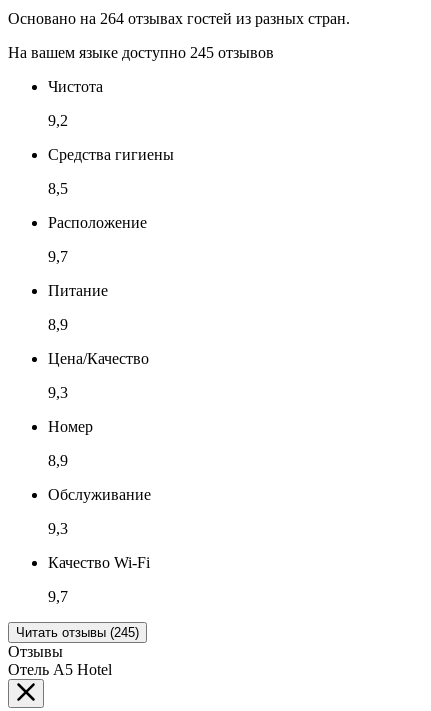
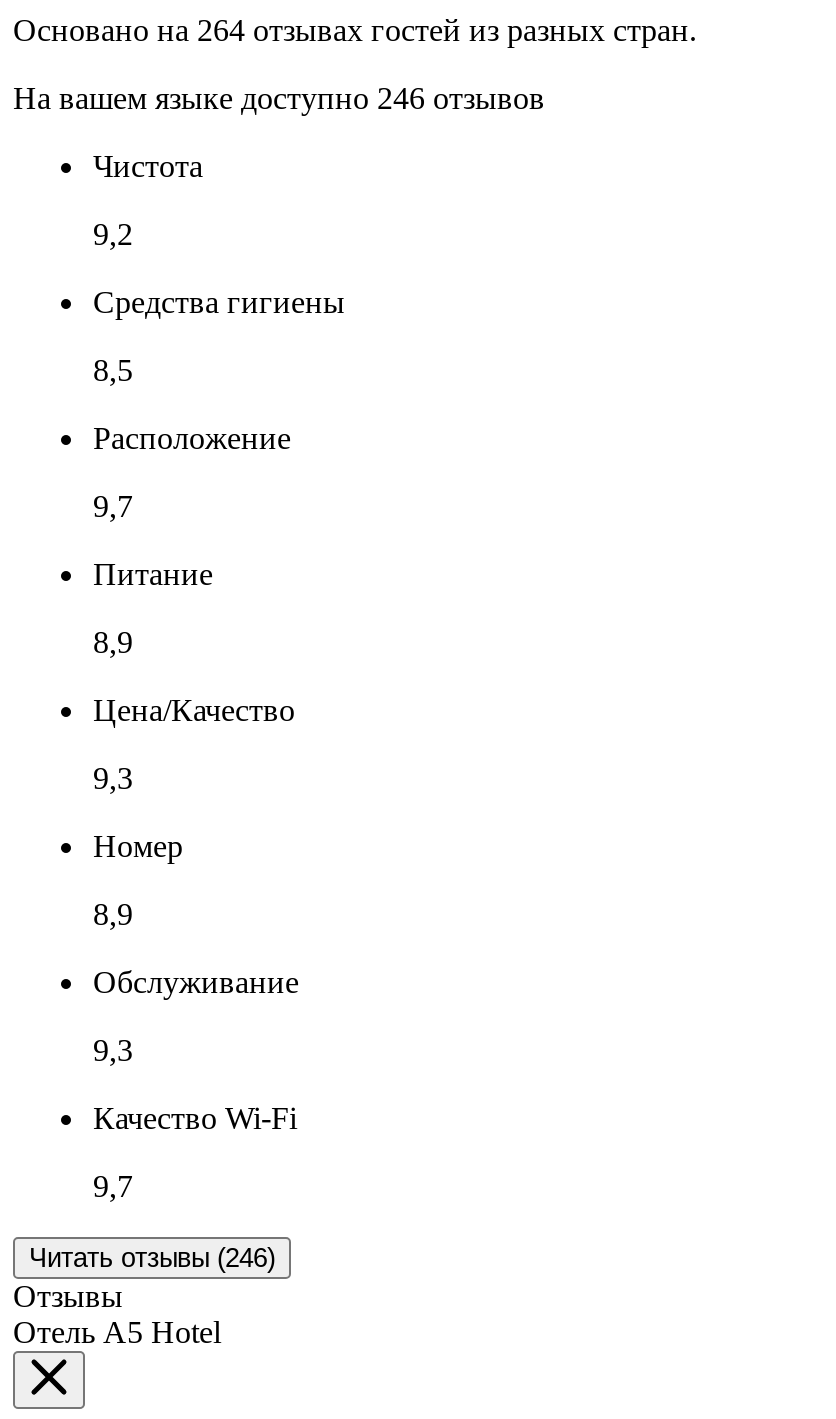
[8,44,274,61] На вашем языке доступно 245 отзывов -> [13,80,545,114] На вашем языке доступно 246 отзывов
[16,625,139,640] Читать отзывы (245) -> [29,1242,275,1272] Читать отзывы (246)

